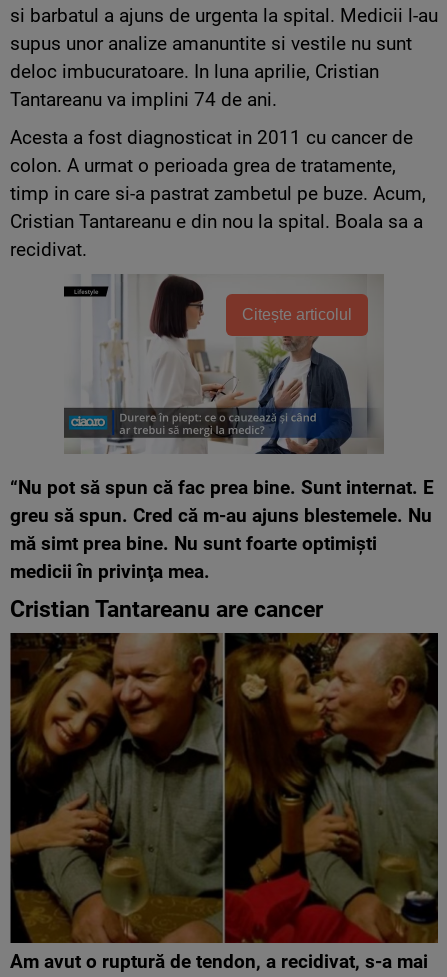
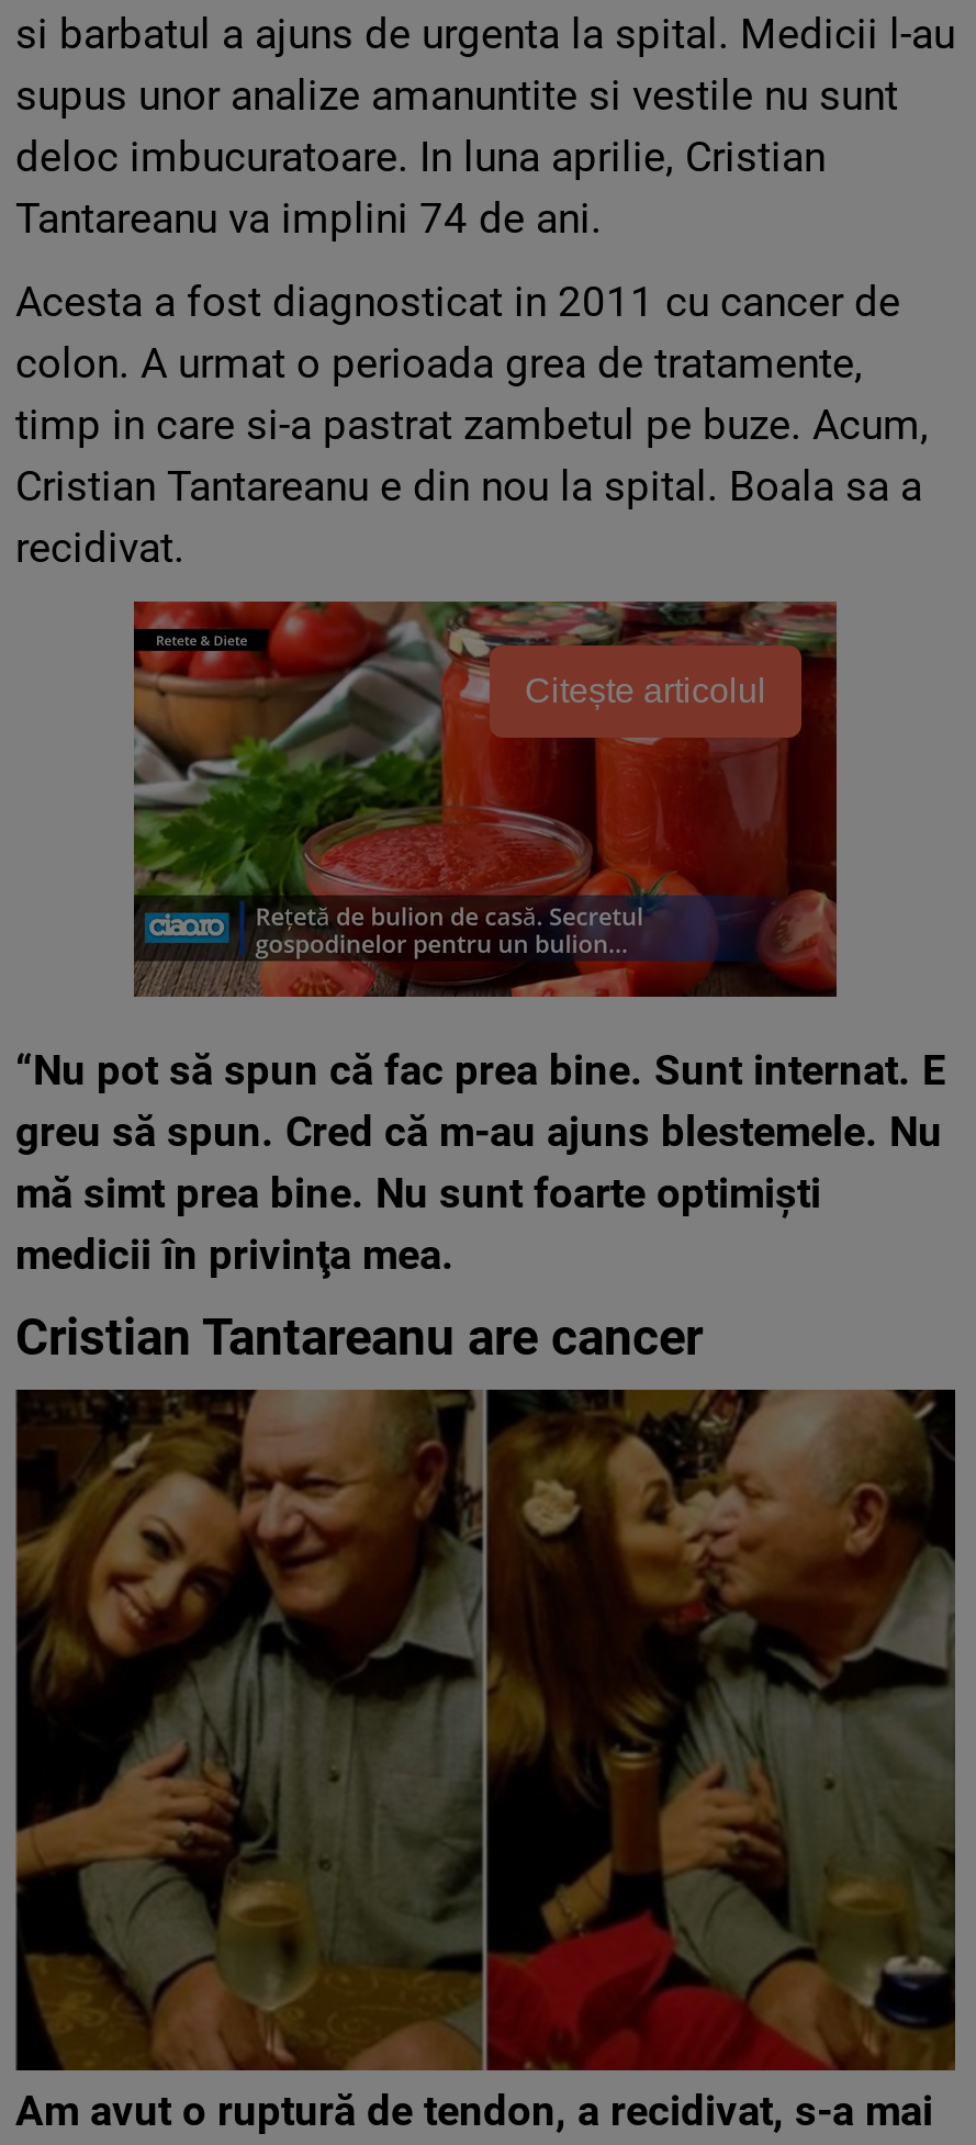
[64,273,384,455] [image] -> [132,599,839,999] [image]

